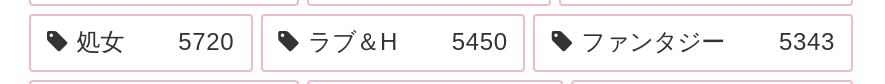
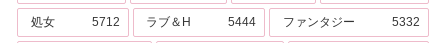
[178,27,234,55] 5720 -> [92,15,120,29] 5712
[452,27,508,55] 5450 -> [228,15,256,29] 5444
[779,27,835,55] 5343 -> [392,15,420,29] 5332

